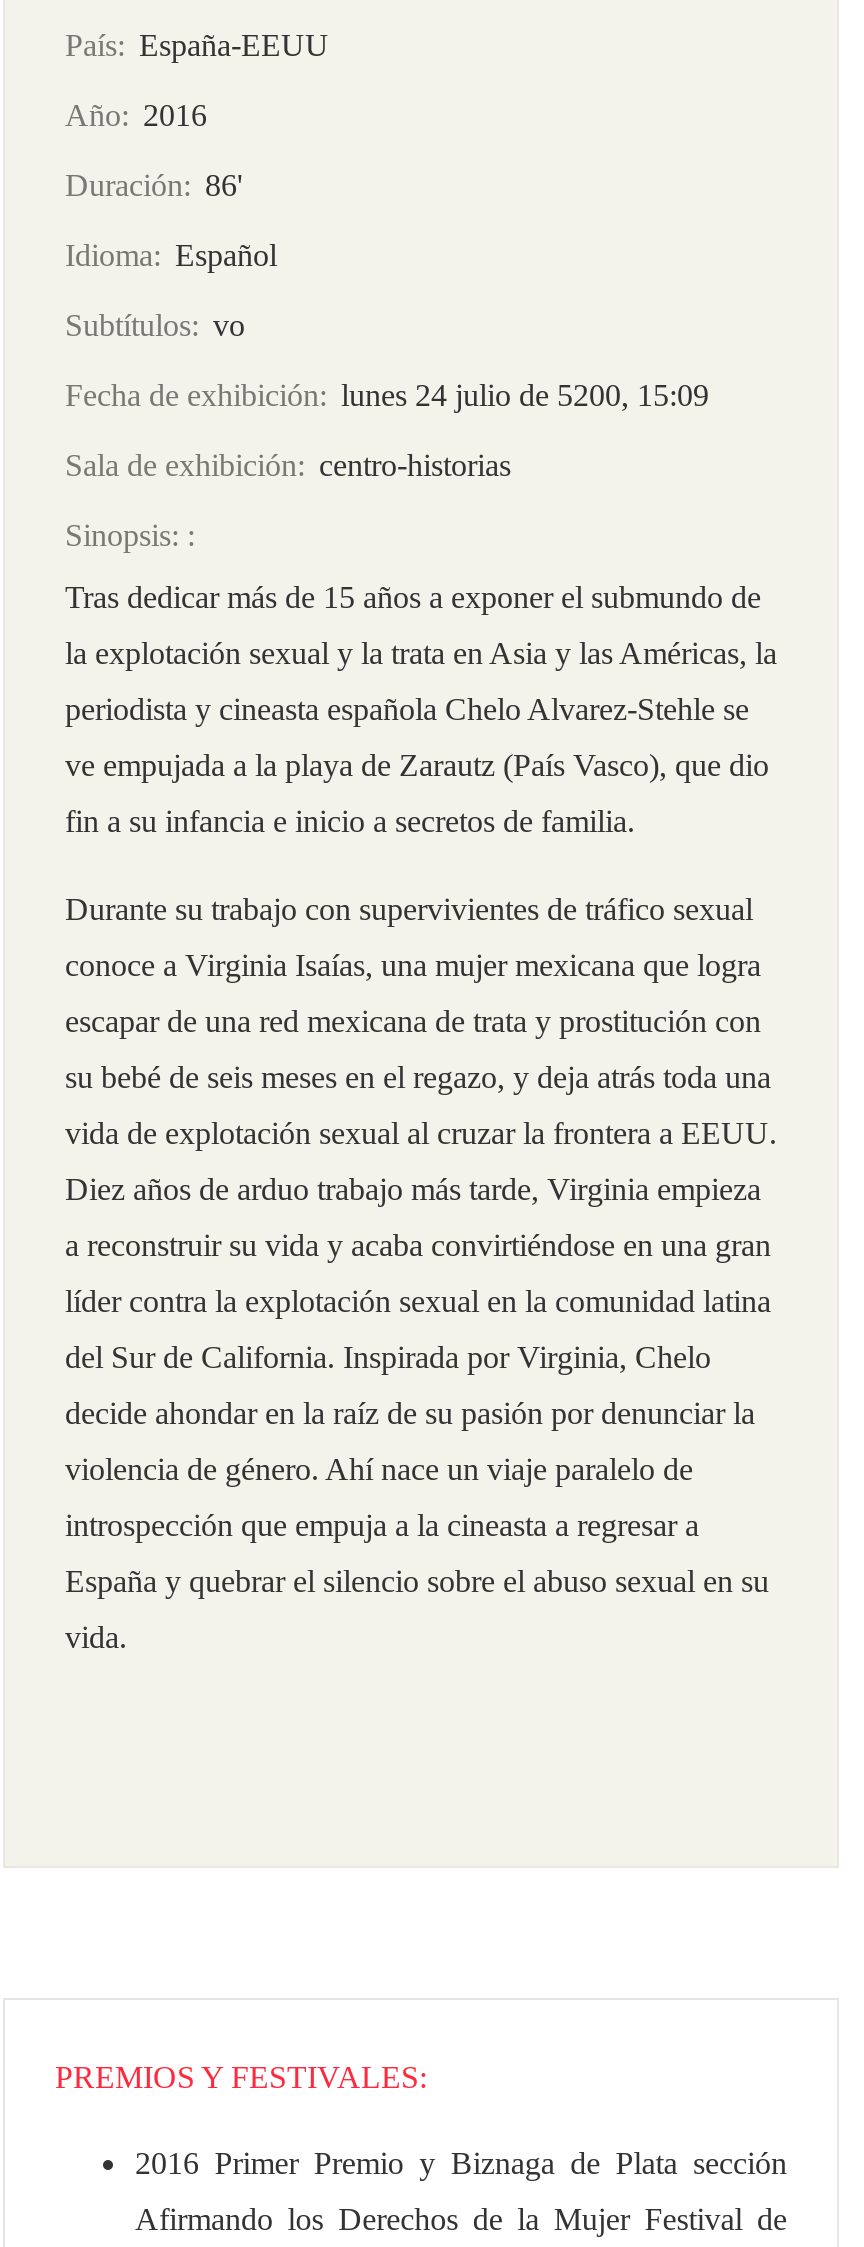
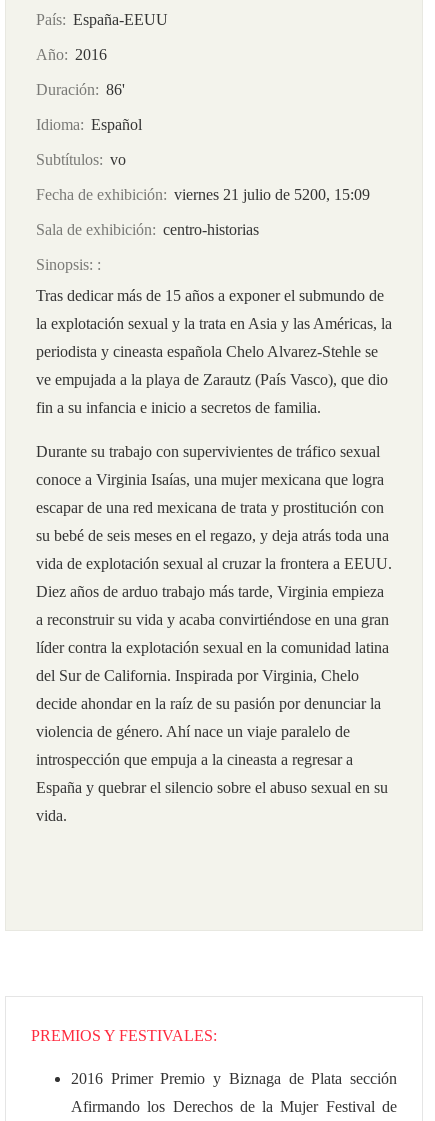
[341,379,709,413] lunes 24 julio de 5200, 15:09 -> [174,186,370,203] viernes 21 julio de 5200, 15:09

